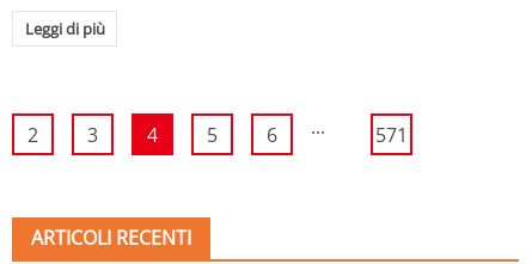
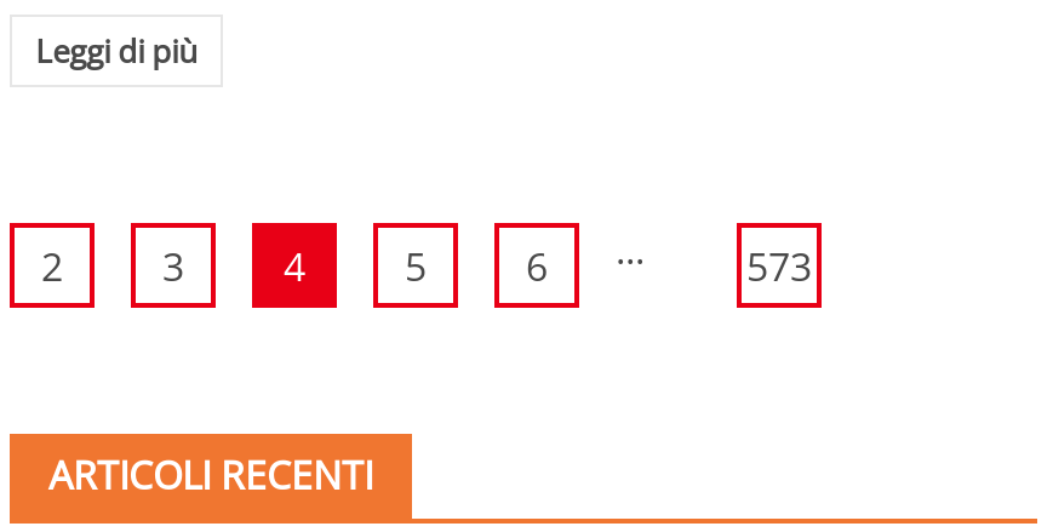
[375,122,408,148] 571 -> [746,239,812,293] 573

